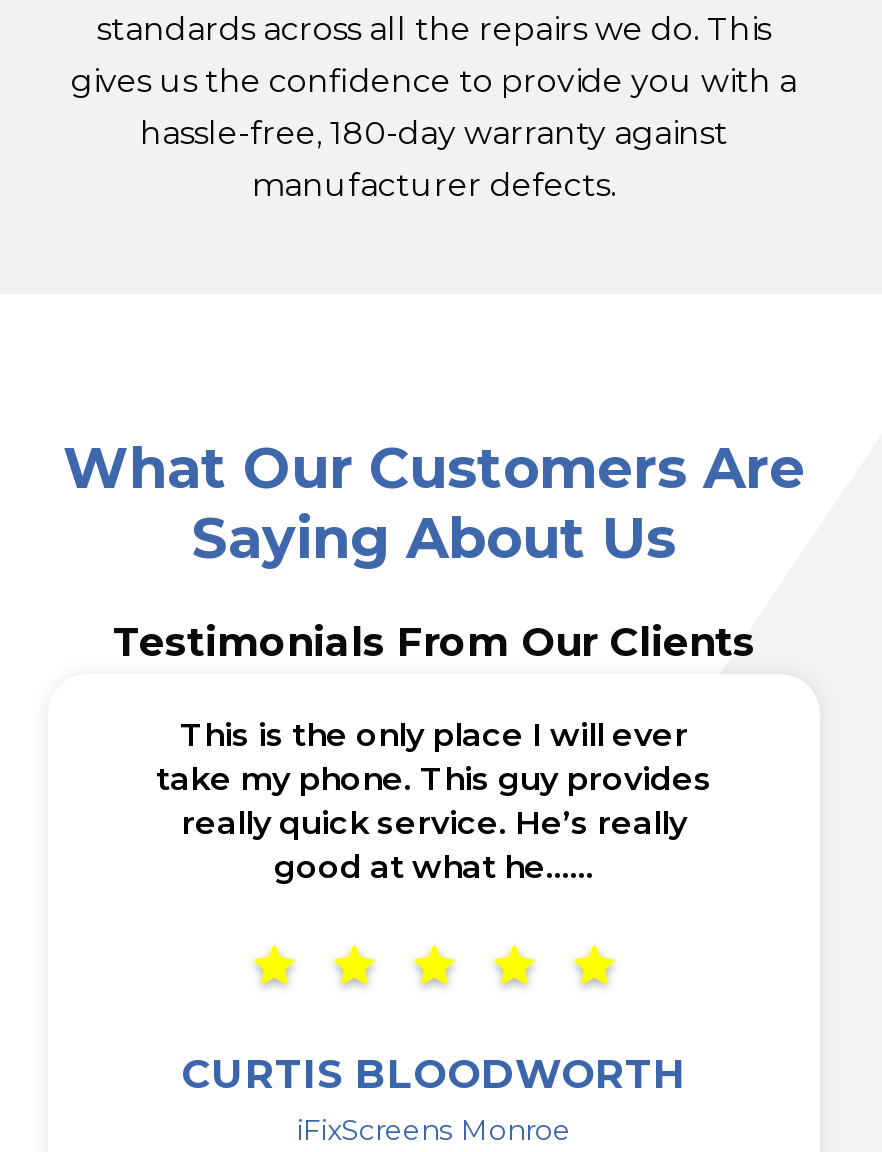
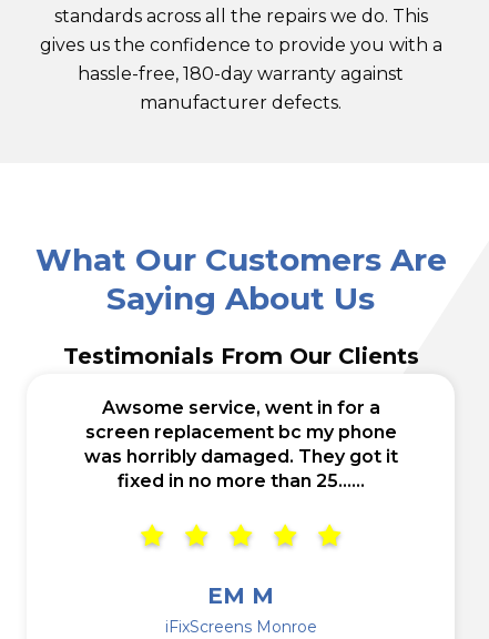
[156,716,712,886] This is the only place I will ever | take my phone. This guy provides | really quick service. He’s really | good at what he...... -> [84,397,398,491] Awsome service, went in for a | screen replacement bc my phone | was horribly damaged. They got it | fixed in no more than 25......
[181,1050,687,1098] CURTIS BLOODWORTH -> [207,582,274,609] EM M

